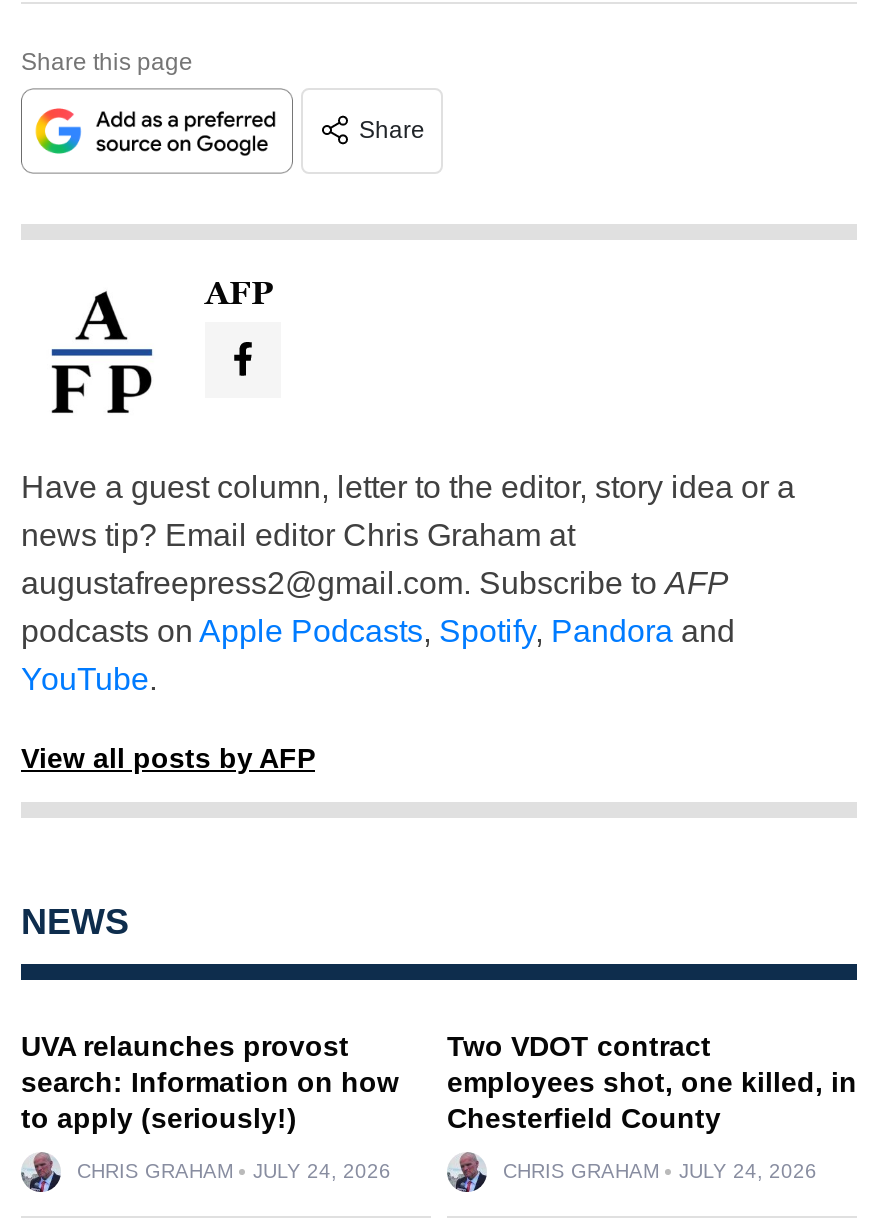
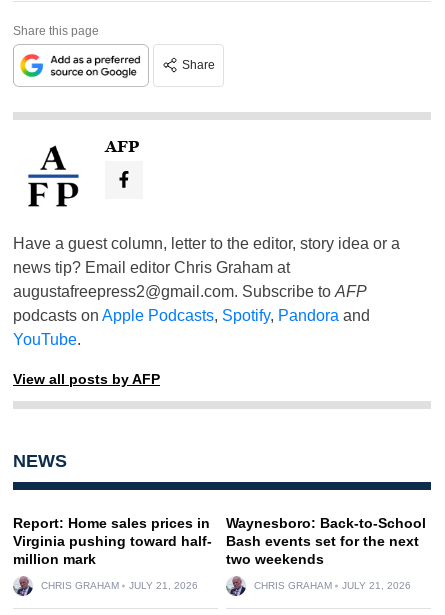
[21,1030,399,1134] UVA relaunches provost | search: Information on how | to apply (seriously!) -> [13,515,212,567] Report: Home sales prices in | Virginia pushing toward half- | million mark
[447,1030,857,1134] Two VDOT contract | employees shot, one killed, in | Chesterfield County -> [226,515,426,567] Waynesboro: Back-to-School | Bash events set for the next | two weekends
[77,1160,391,1182] CHRIS GRAHAM JULY 24, 2026 -> [41,580,198,591] CHRIS GRAHAM JULY 21, 2026
[503,1160,817,1182] CHRIS GRAHAM JULY 24, 2026 -> [254,580,411,591] CHRIS GRAHAM JULY 21, 2026

